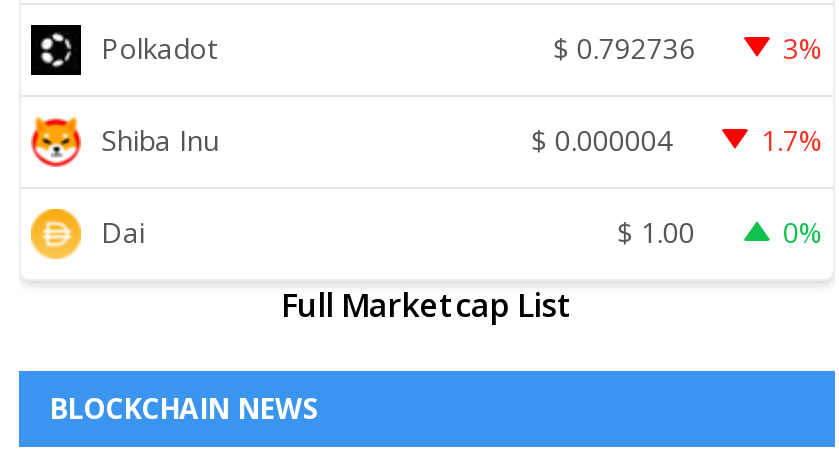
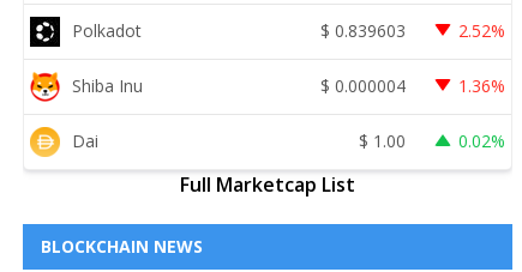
[553,29,695,67] $ 0.792736 -> [320,19,405,42] $ 0.839603
[783,29,823,67] 3% -> [458,19,505,42] 2.52%
[761,121,823,159] 1.7% -> [458,74,505,97] 1.36%
[783,213,823,251] 0% -> [458,129,505,152] 0.02%

